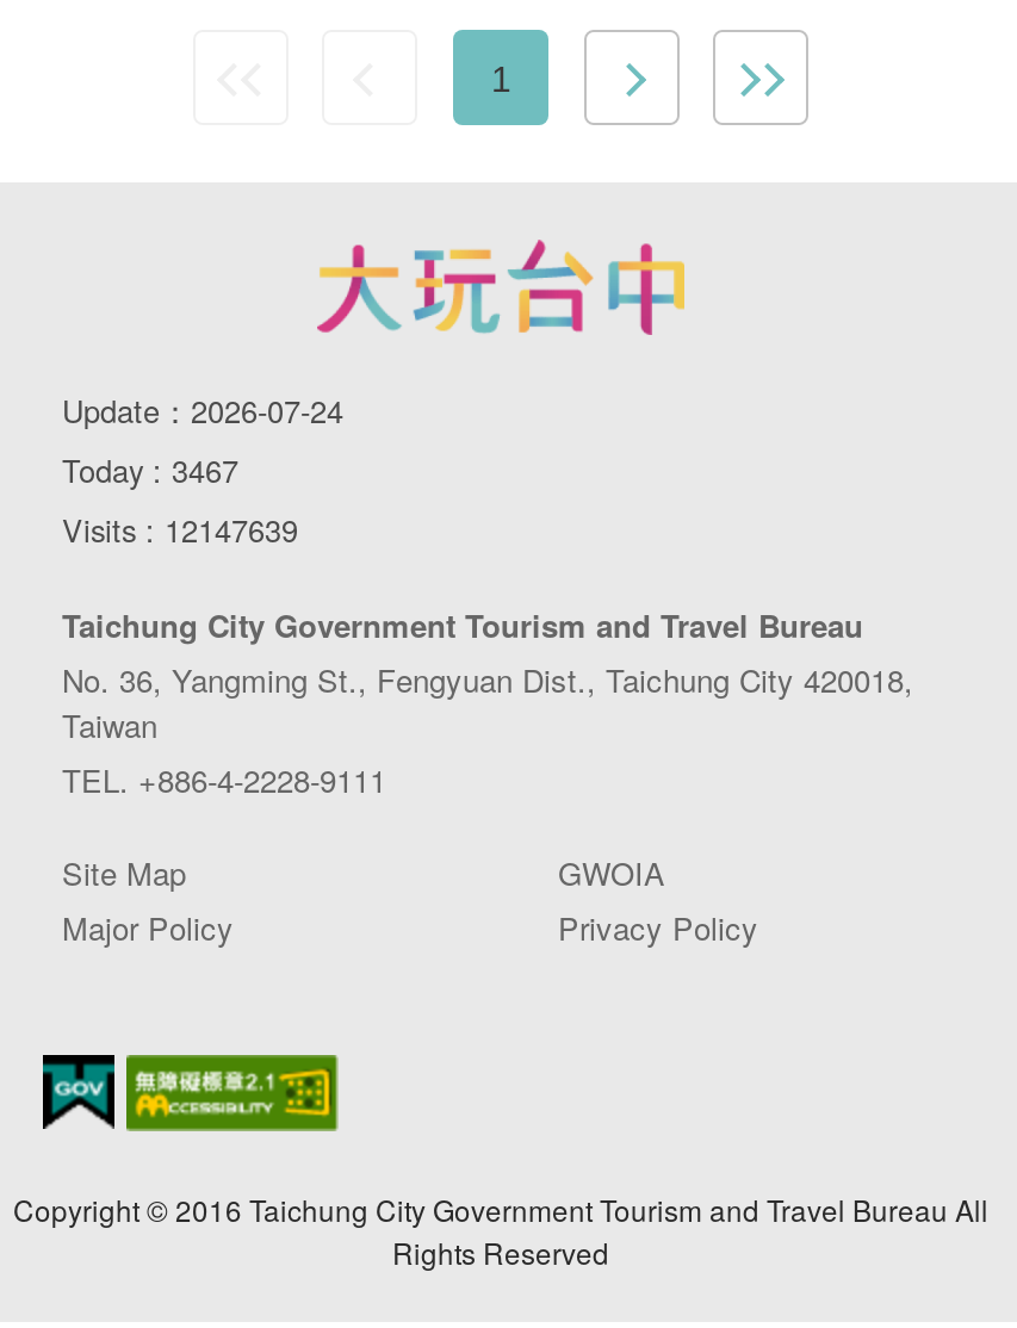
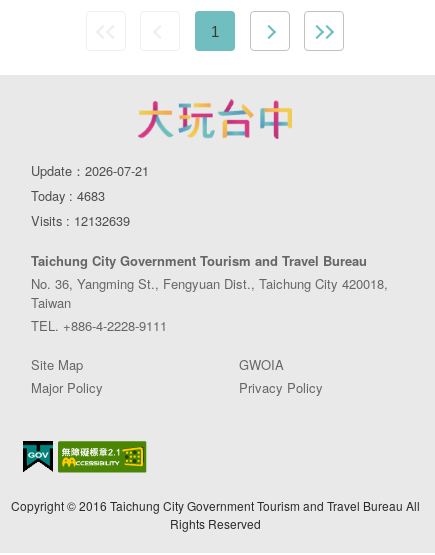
[62,388,343,433] Update：2026-07-24 -> [31,161,149,180] Update：2026-07-21
[62,448,238,493] Today : 3467 -> [31,186,105,205] Today : 4683
[62,507,298,553] Visits : 12147639 -> [31,211,130,230] Visits : 12132639

